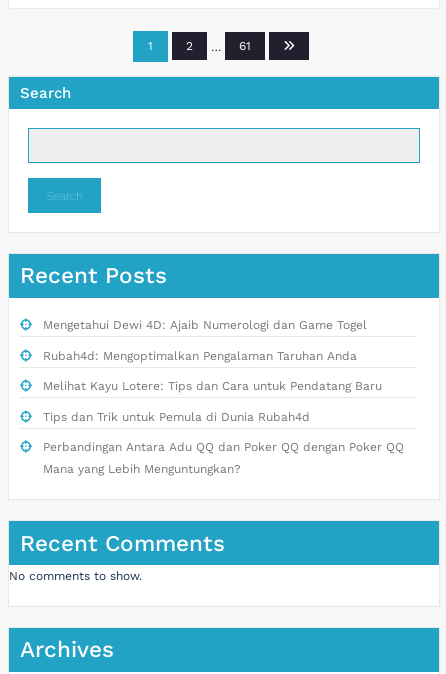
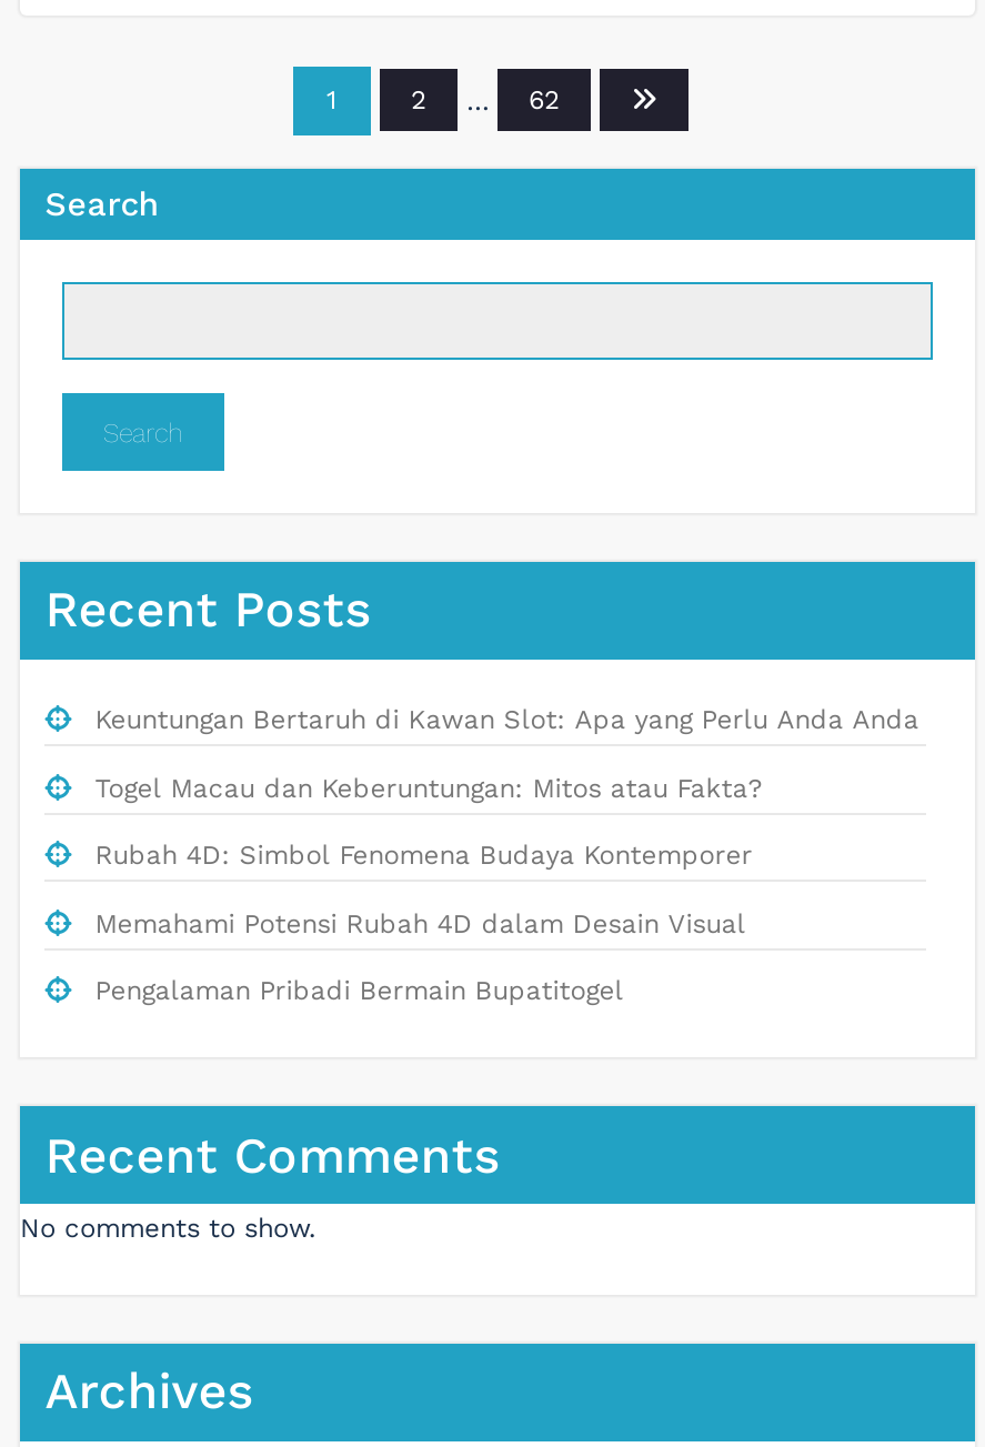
[239,39,251,53] 61 -> [529,84,560,115] 62
[43,318,404,476] Mengetahui Dewi 4D: Ajaib Numerologi dan Game Togel | Rubah4d: Mengoptimalkan Pengalaman Taruhan Anda | Melihat Kayu Lotere: Tips dan Cara untuk Pendatang Baru | Tips dan Trik untuk Pemula di Dunia Rubah4d | Perbandingan Antara Adu QQ dan Poker QQ dengan Poker QQ | Mana yang Lebih Menguntungkan? -> [95,705,919,1007] Keuntungan Bertaruh di Kawan Slot: Apa yang Perlu Anda Anda | Togel Macau dan Keberuntungan: Mitos atau Fakta? | Rubah 4D: Simbol Fenomena Budaya Kontemporer | Memahami Potensi Rubah 4D dalam Desain Visual | Pengalaman Pribadi Bermain Bupatitogel

